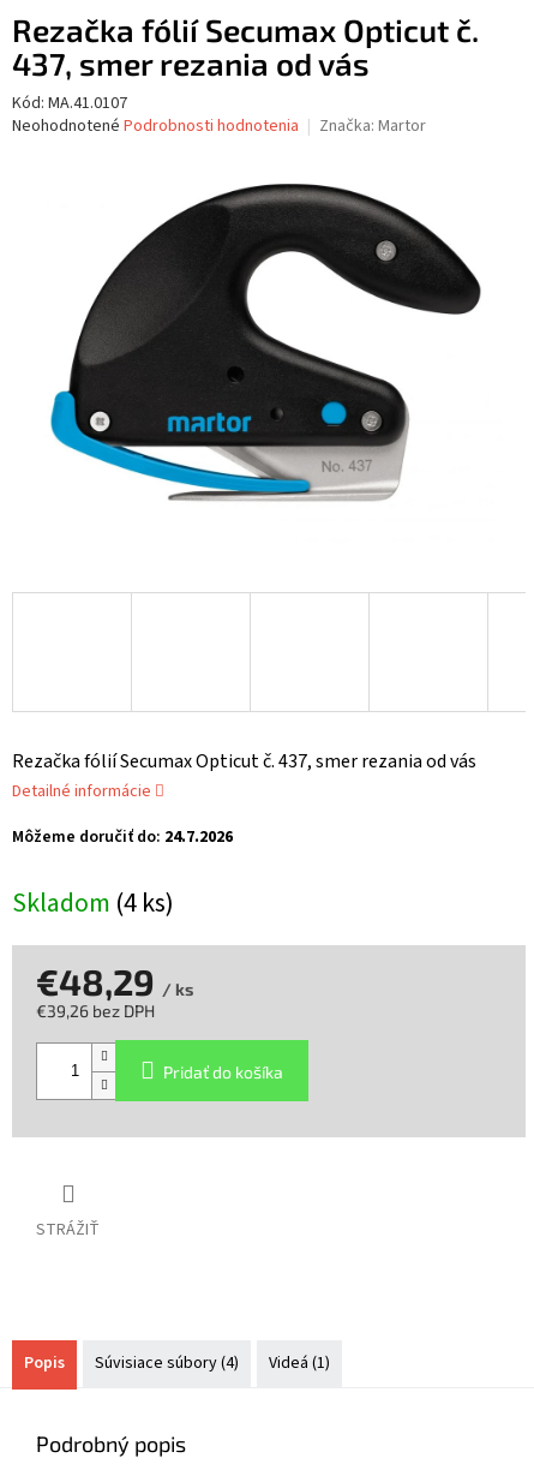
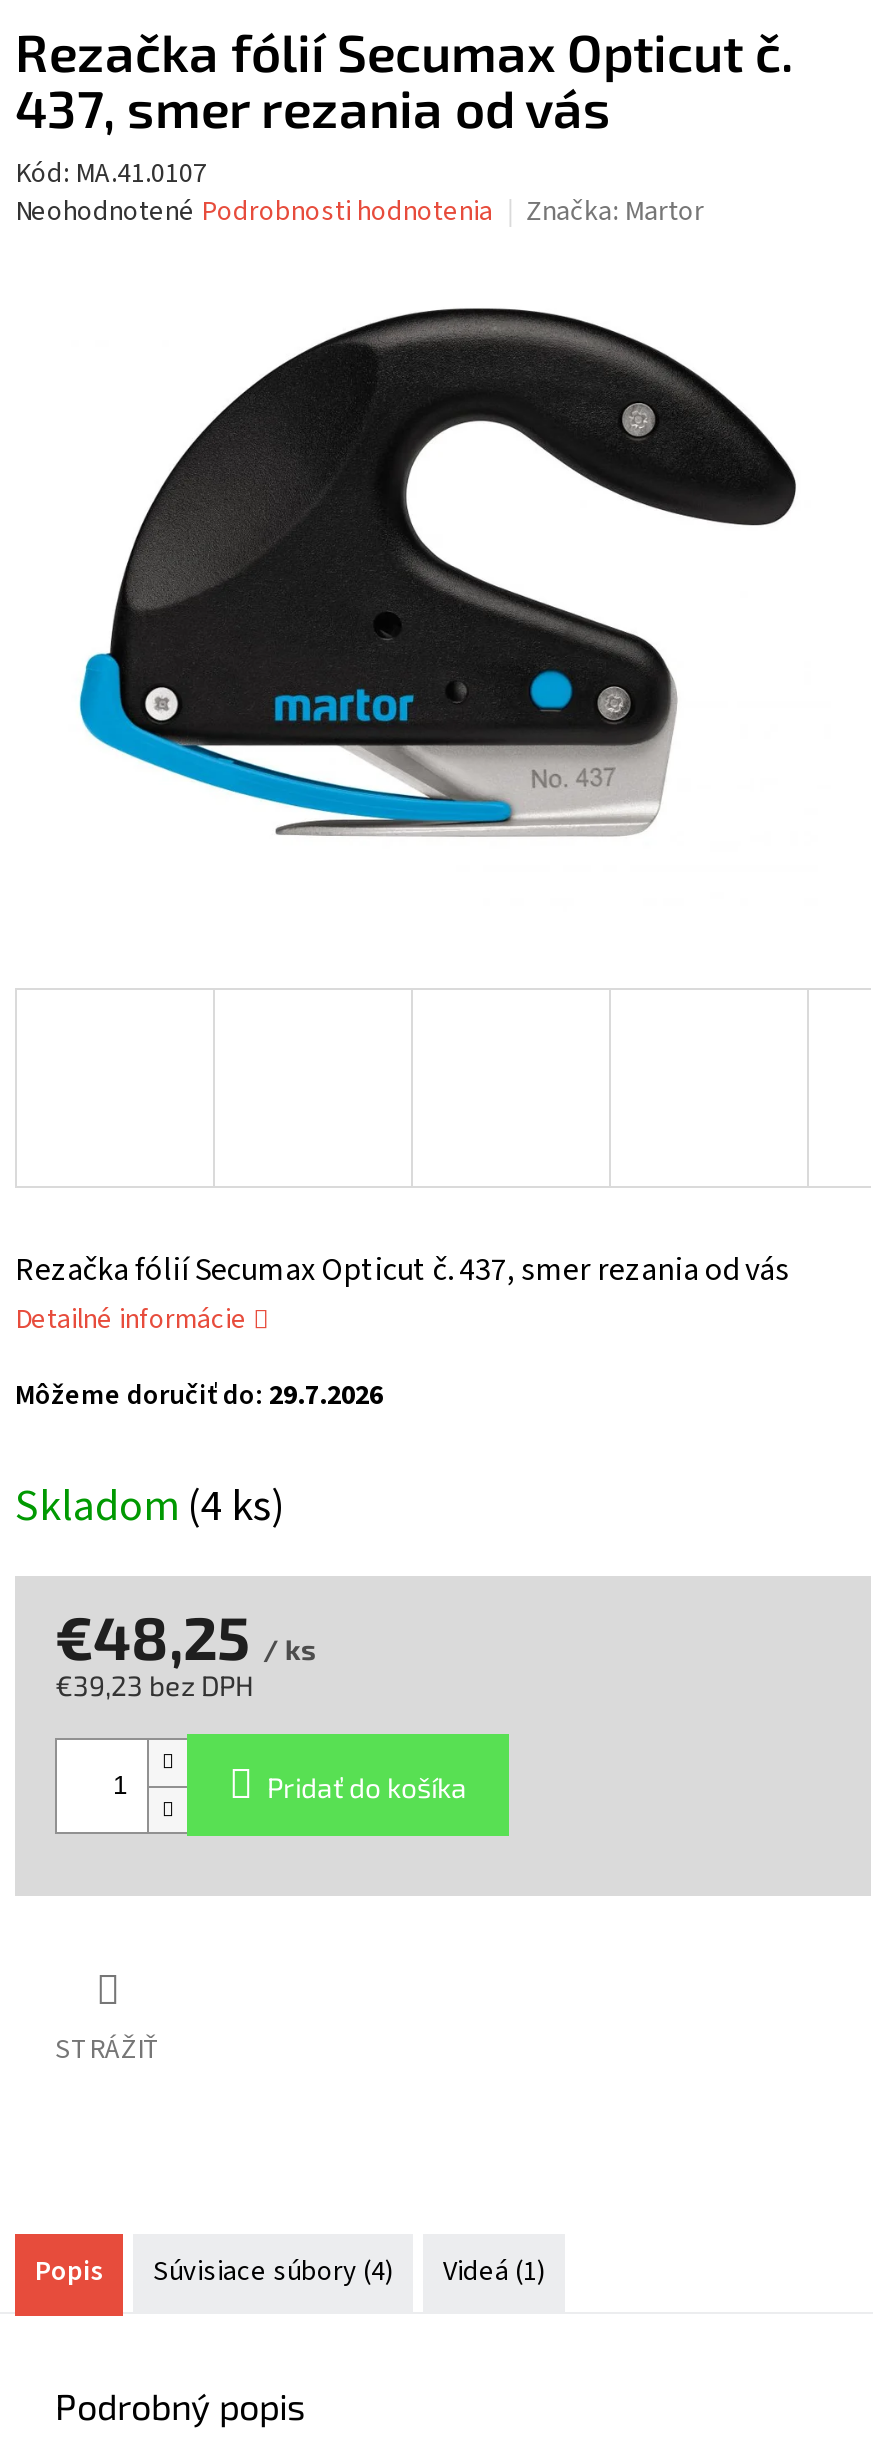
[12,826,233,850] Môžeme doručiť do: 24.7.2026 -> [15,1377,383,1417] Môžeme doručiť do: 29.7.2026
[36,960,193,1003] €48,29 / ks -> [55,1601,315,1673] €48,25 / ks
[36,1001,155,1021] €39,26 bez DPH -> [55,1669,253,1703] €39,23 bez DPH

